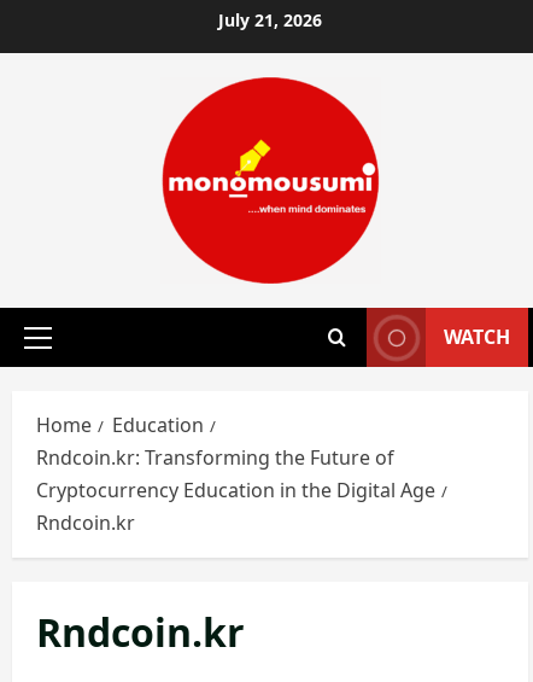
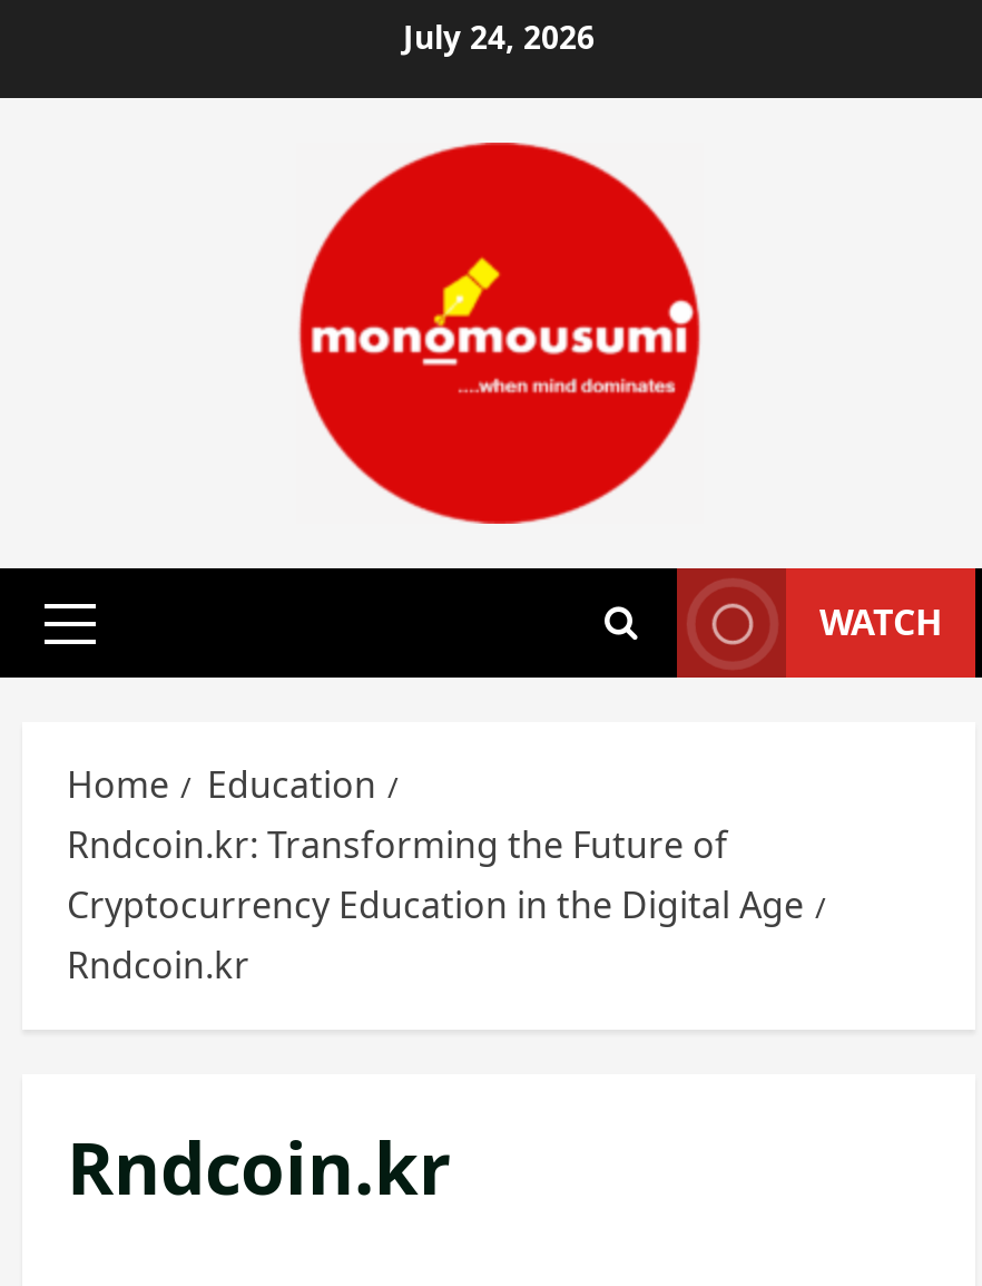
[218,8,322,31] July 21, 2026 -> [403,16,595,58] July 24, 2026

